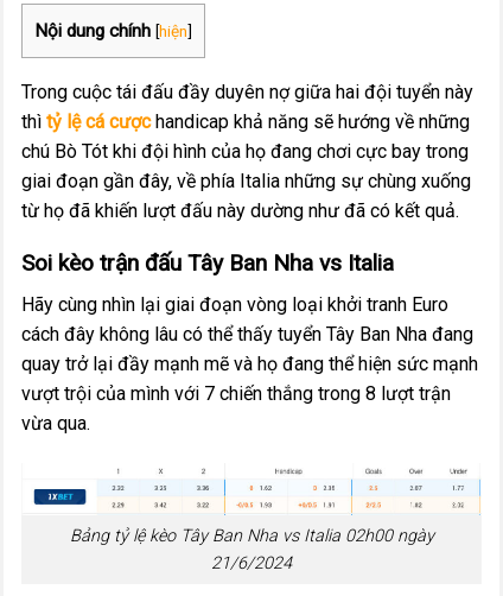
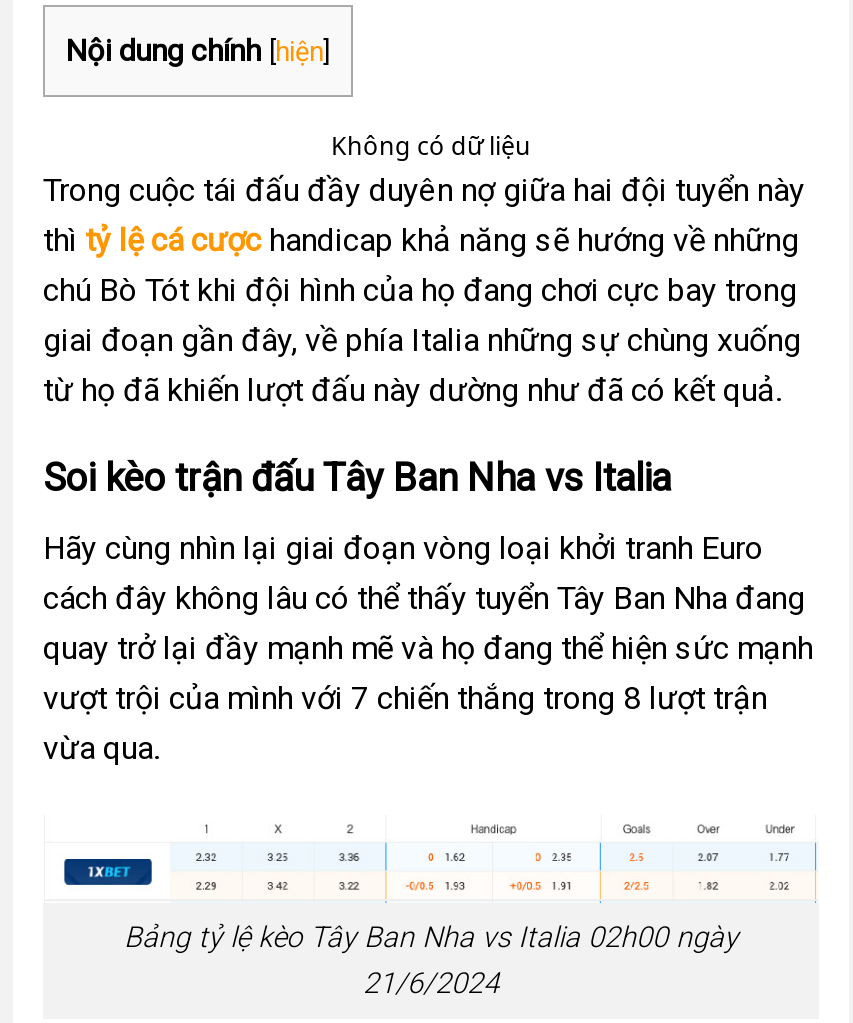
none -> [331,128,531,162] Không có dữ liệu

